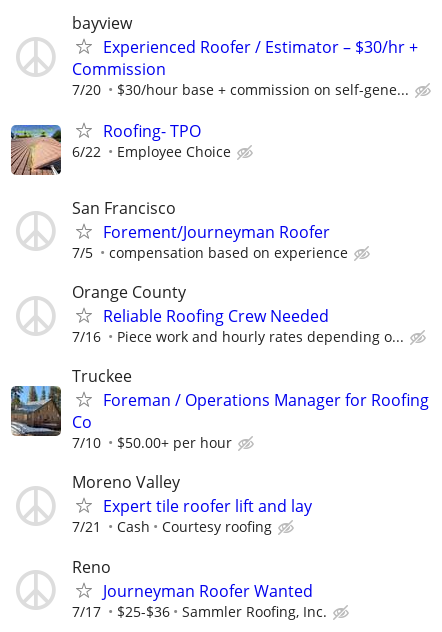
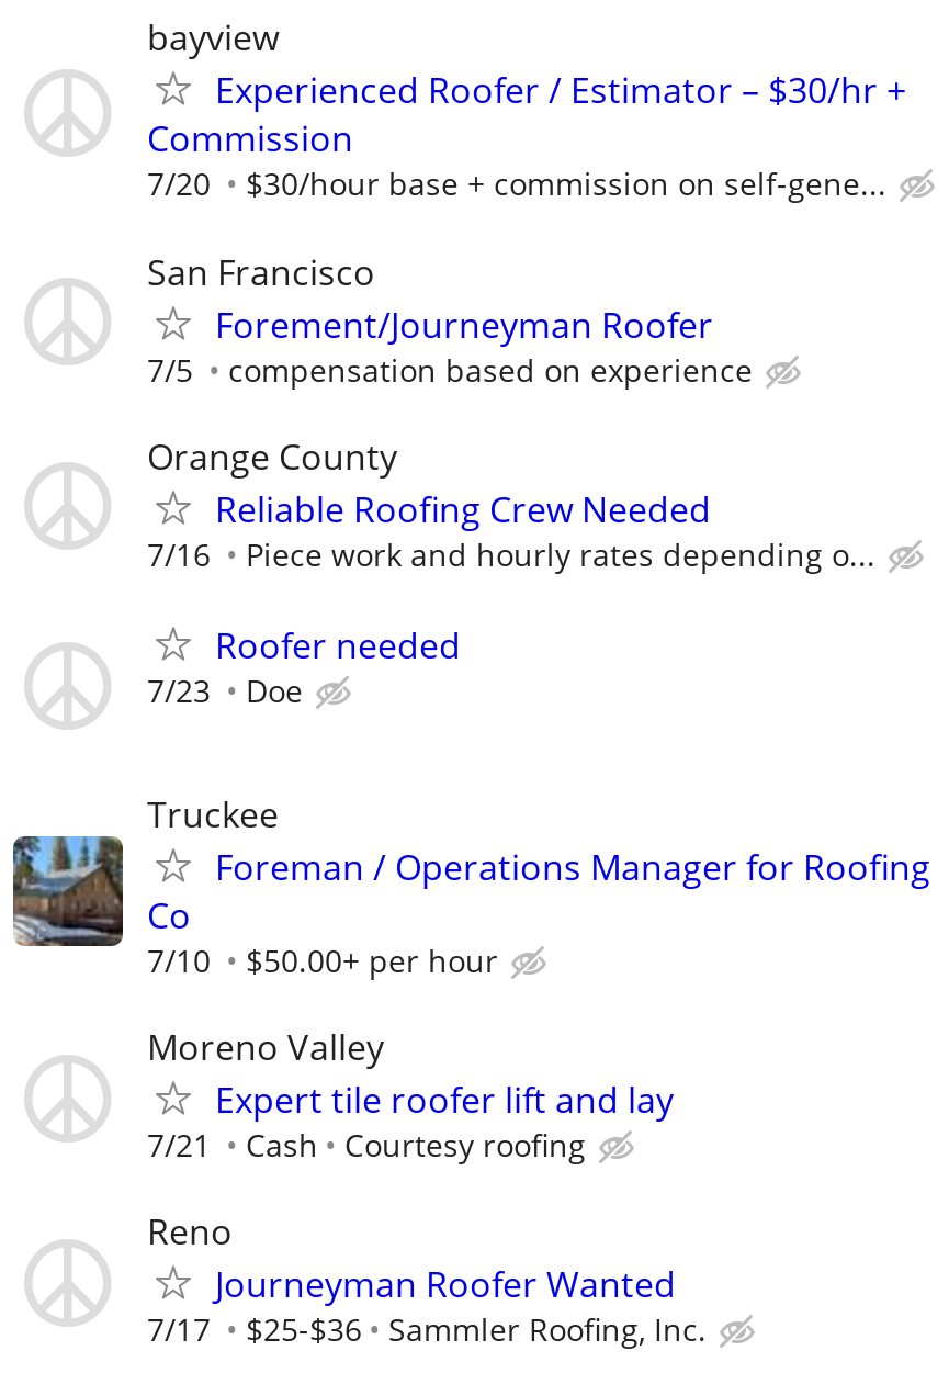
[10,120,231,176] [image] | Roofing- TPO | 6/22 | Employee Choice -> none
moved [72,197,404,346] -> [147,247,875,575]: San Francisco | Forement/Journeyman Roofer | 7/5 | compensation based on experience | Orange County | Reliable Roofing Crew Needed | 7/16 | Piece work and hourly rates depending o...
none -> [147,621,461,711] Roofer needed | 7/23 | Doe

